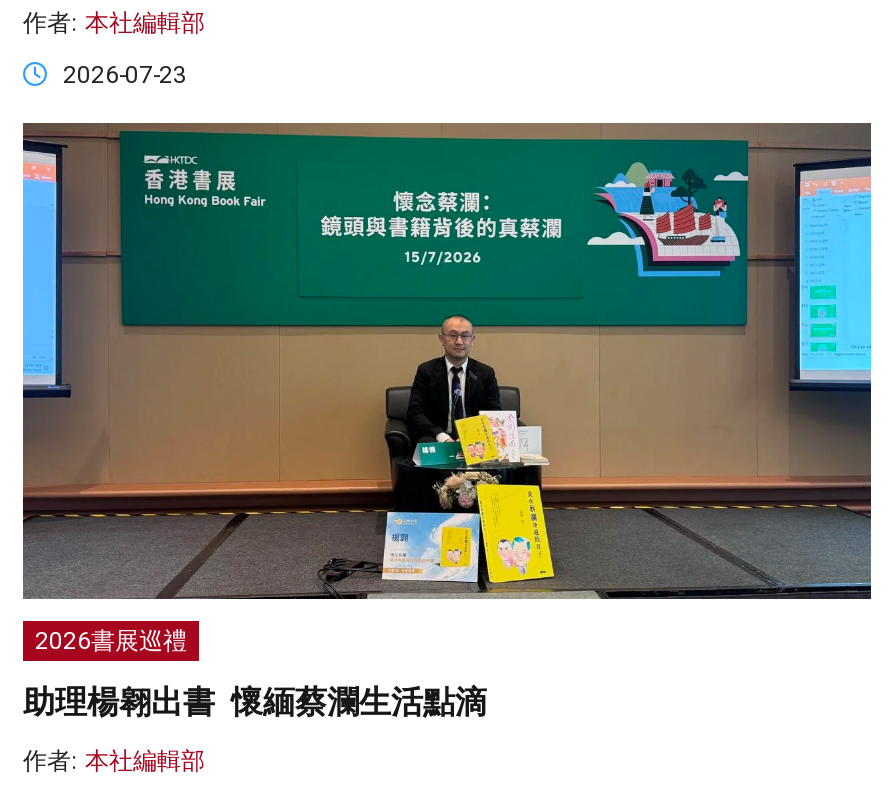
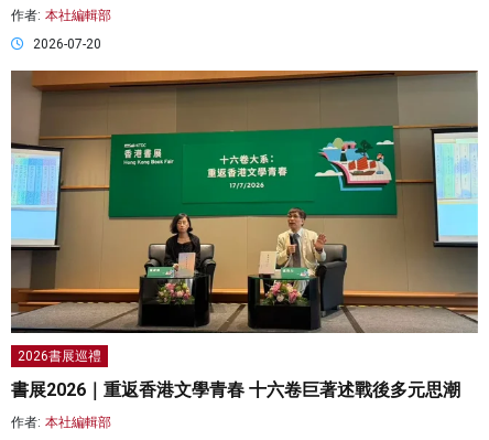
[63,61,187,89] 2026-07-23 -> [33,36,101,51] 2026-07-20
[21,122,873,600] [image] -> [10,69,479,334] [image]
[23,684,487,722] 助理楊翱出書 懷緬蔡瀾生活點滴 -> [11,379,460,400] 書展2026｜重返香港文學青春 十六卷巨著述戰後多元思潮

